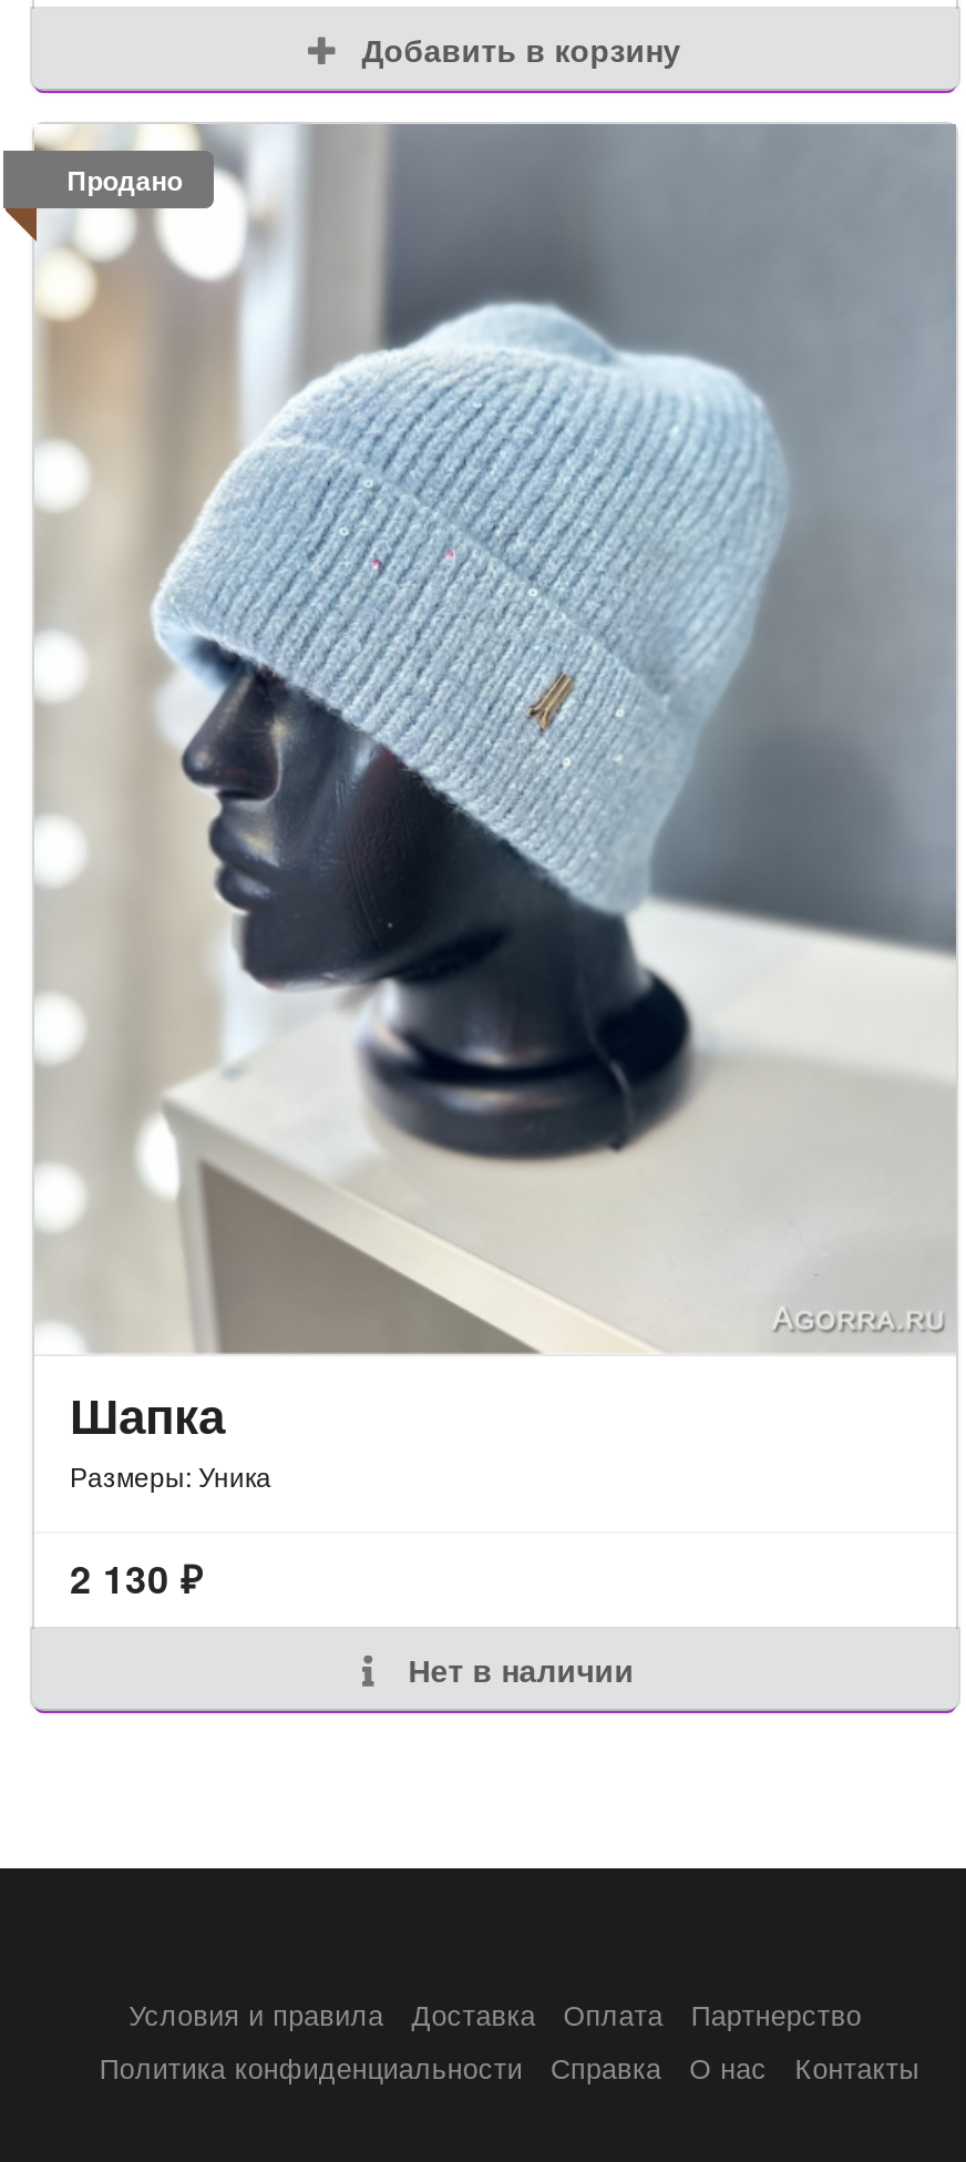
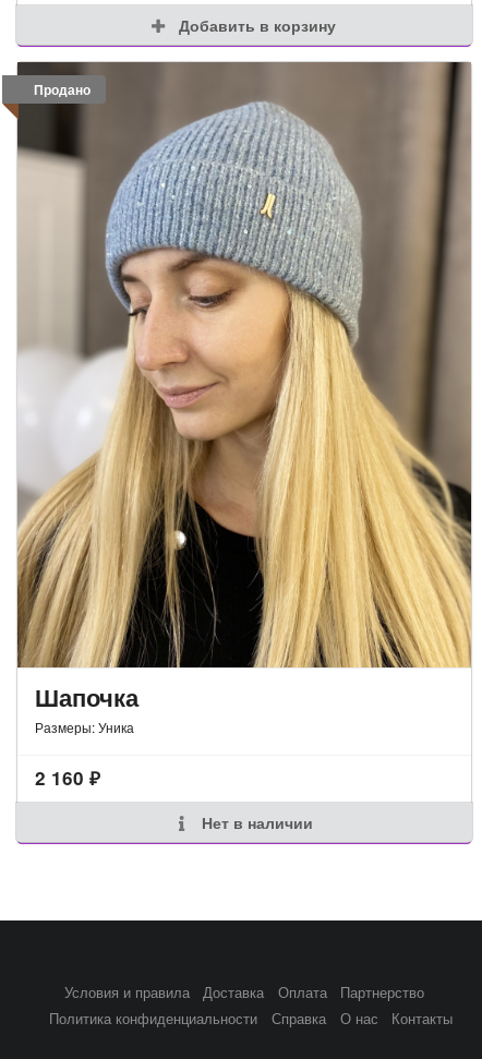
[34,124,956,1448] [image] | Шапка -> [16,61,472,714] [image] | Шапочка
[70,1552,203,1605] 2 130 ₽ -> [35,765,100,791] 2 160 ₽

